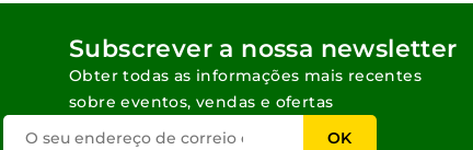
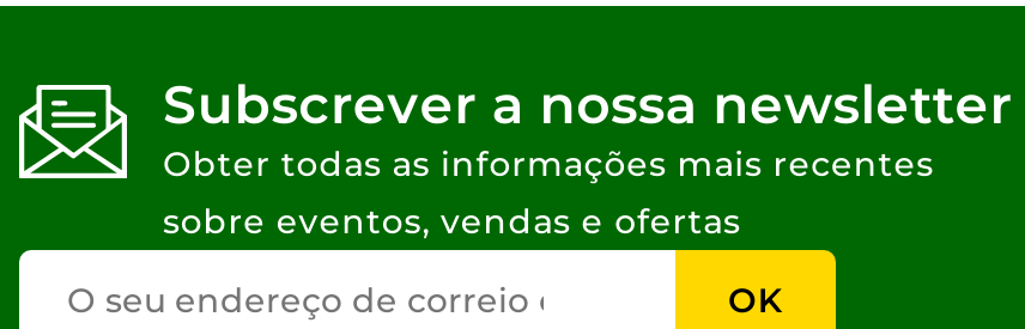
none -> [17,83,129,181] [image]

